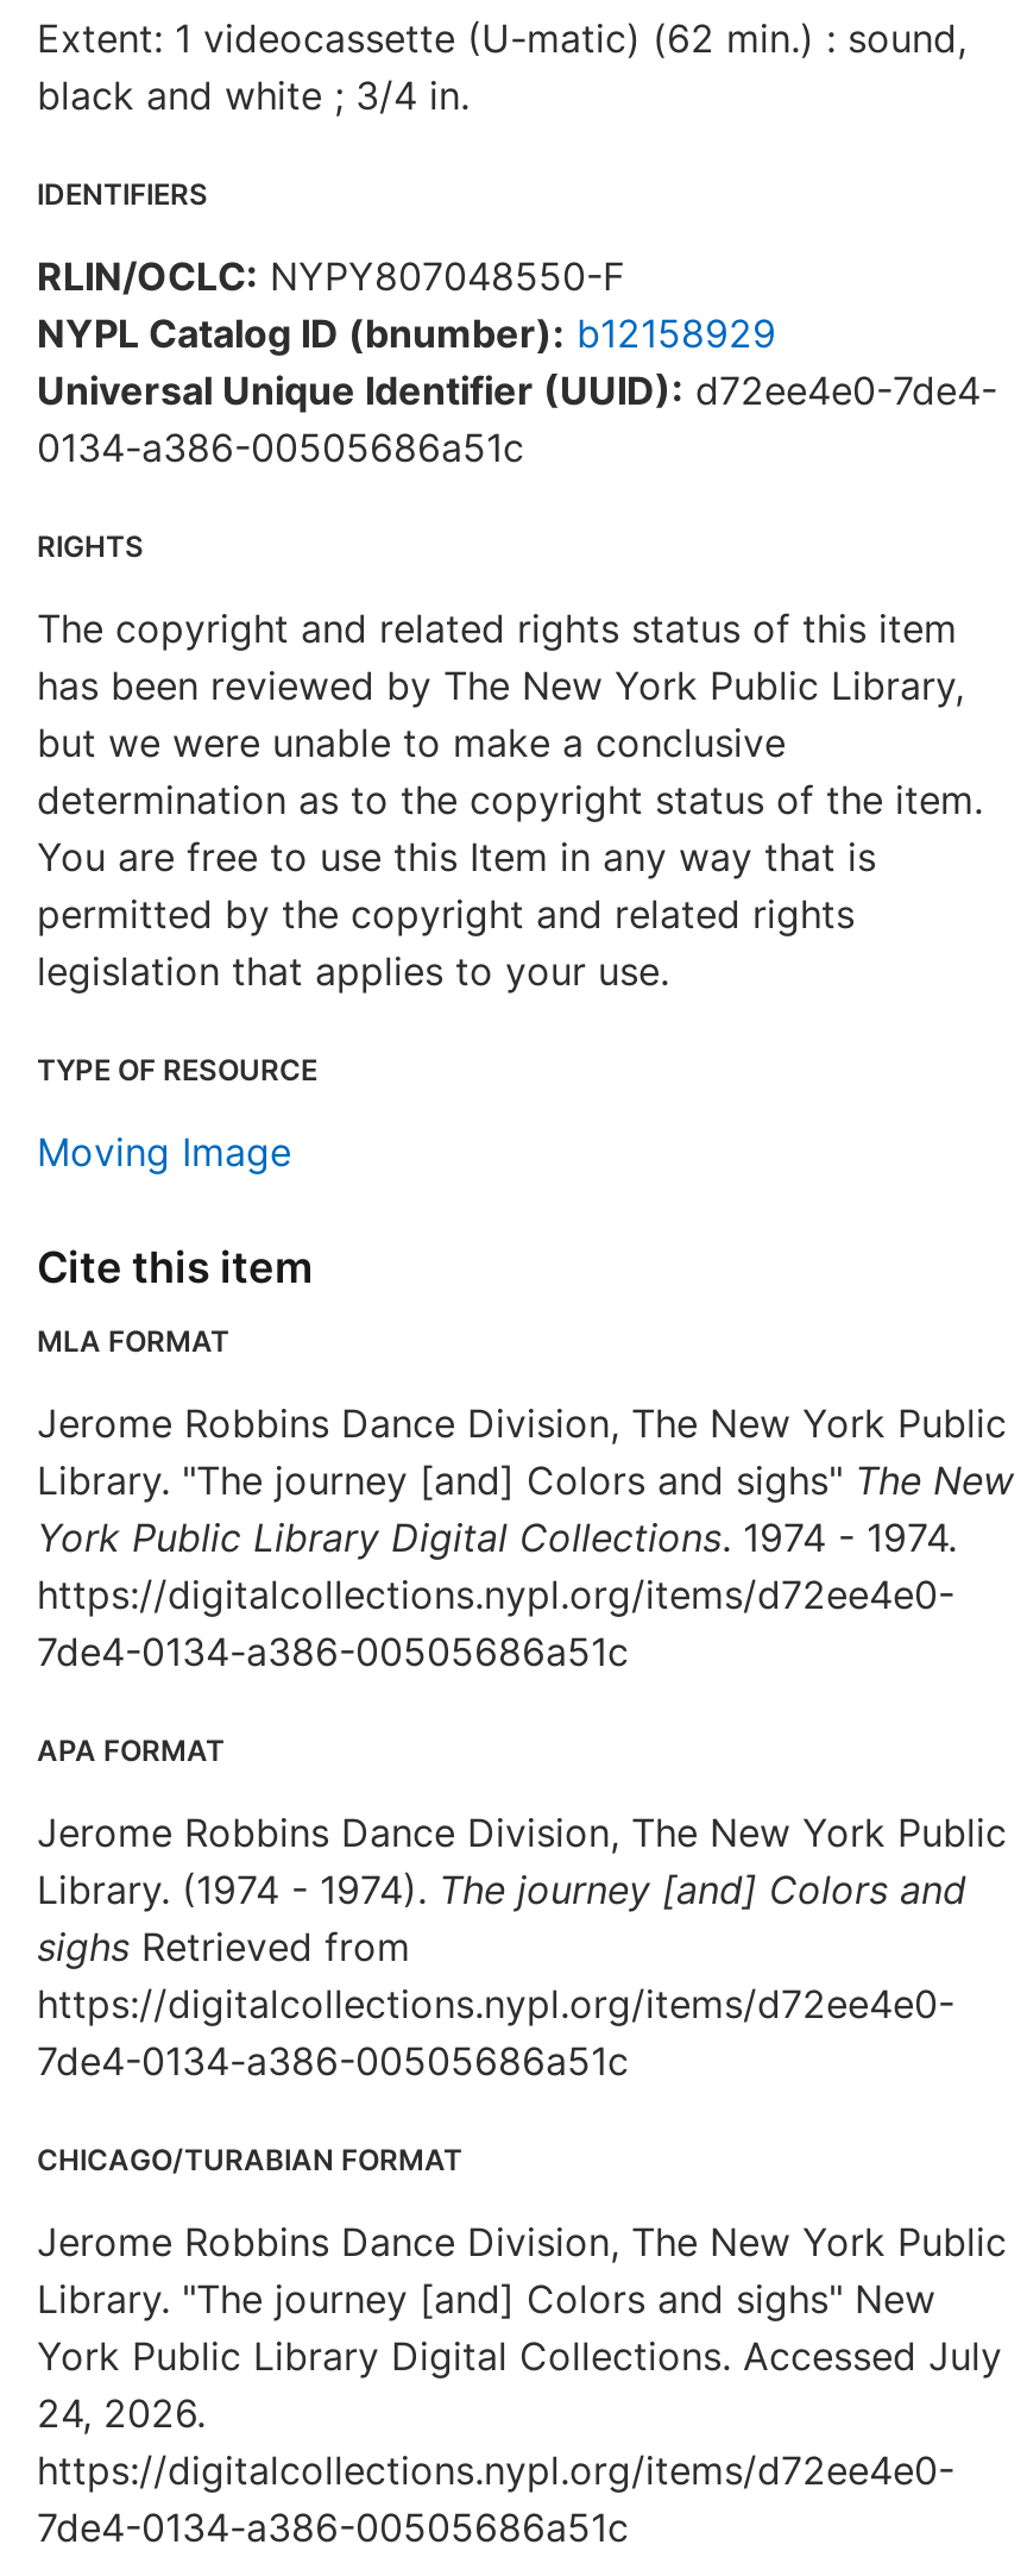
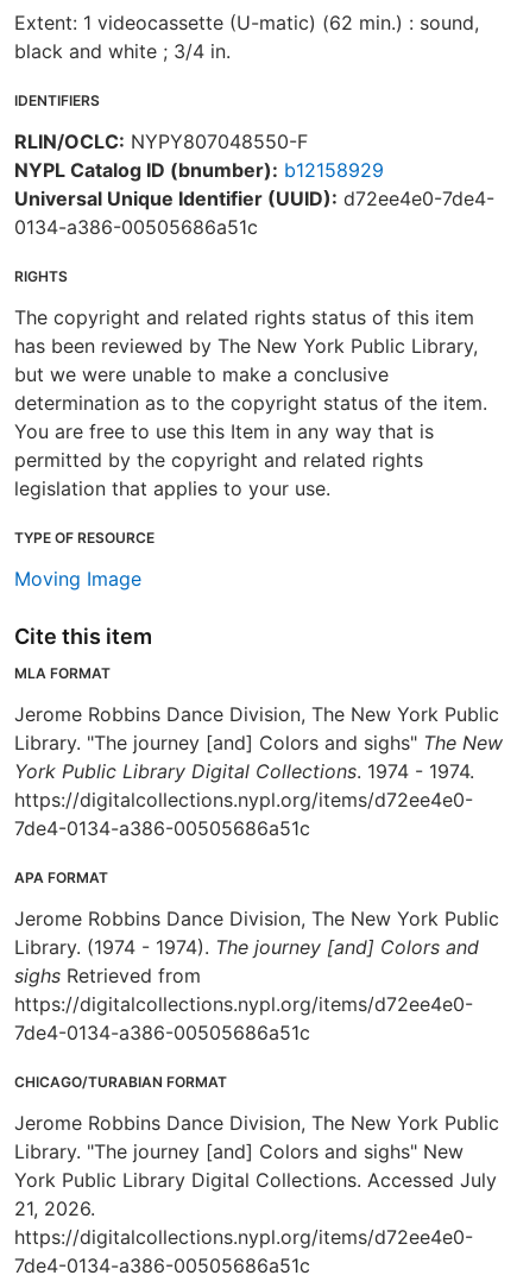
[37,2389,206,2437] 24, 2026. -> [14,1197,95,1220] 21, 2026.

